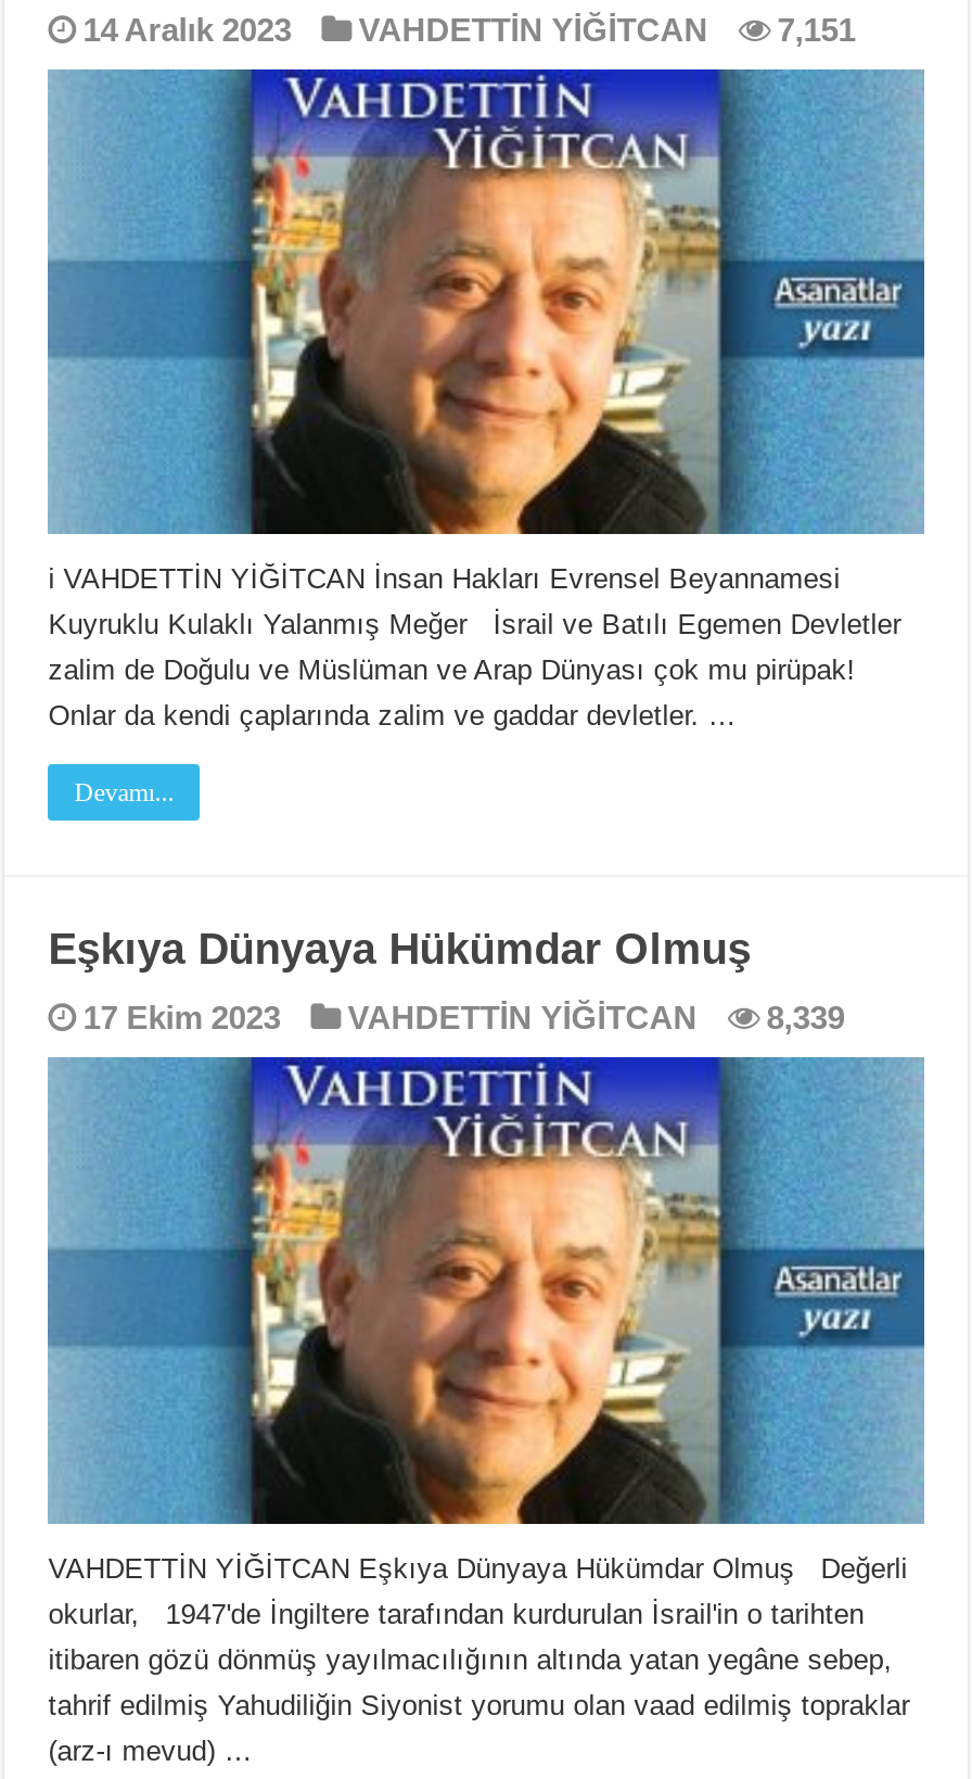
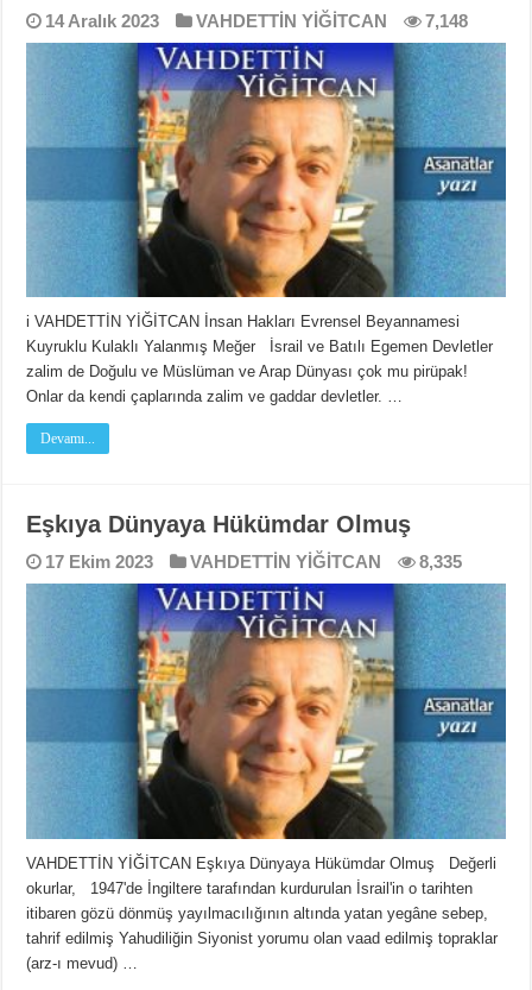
[83,10,855,47] 14 Aralık 2023 VAHDETTİN YİĞİTCAN 7,151 -> [45,10,468,30] 14 Aralık 2023 VAHDETTİN YİĞİTCAN 7,148
[83,999,844,1036] 17 Ekim 2023 VAHDETTİN YİĞİTCAN 8,339 -> [45,552,462,572] 17 Ekim 2023 VAHDETTİN YİĞİTCAN 8,335

